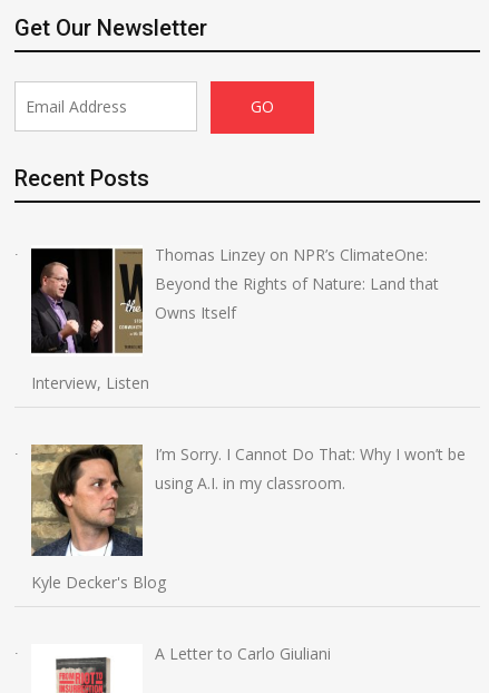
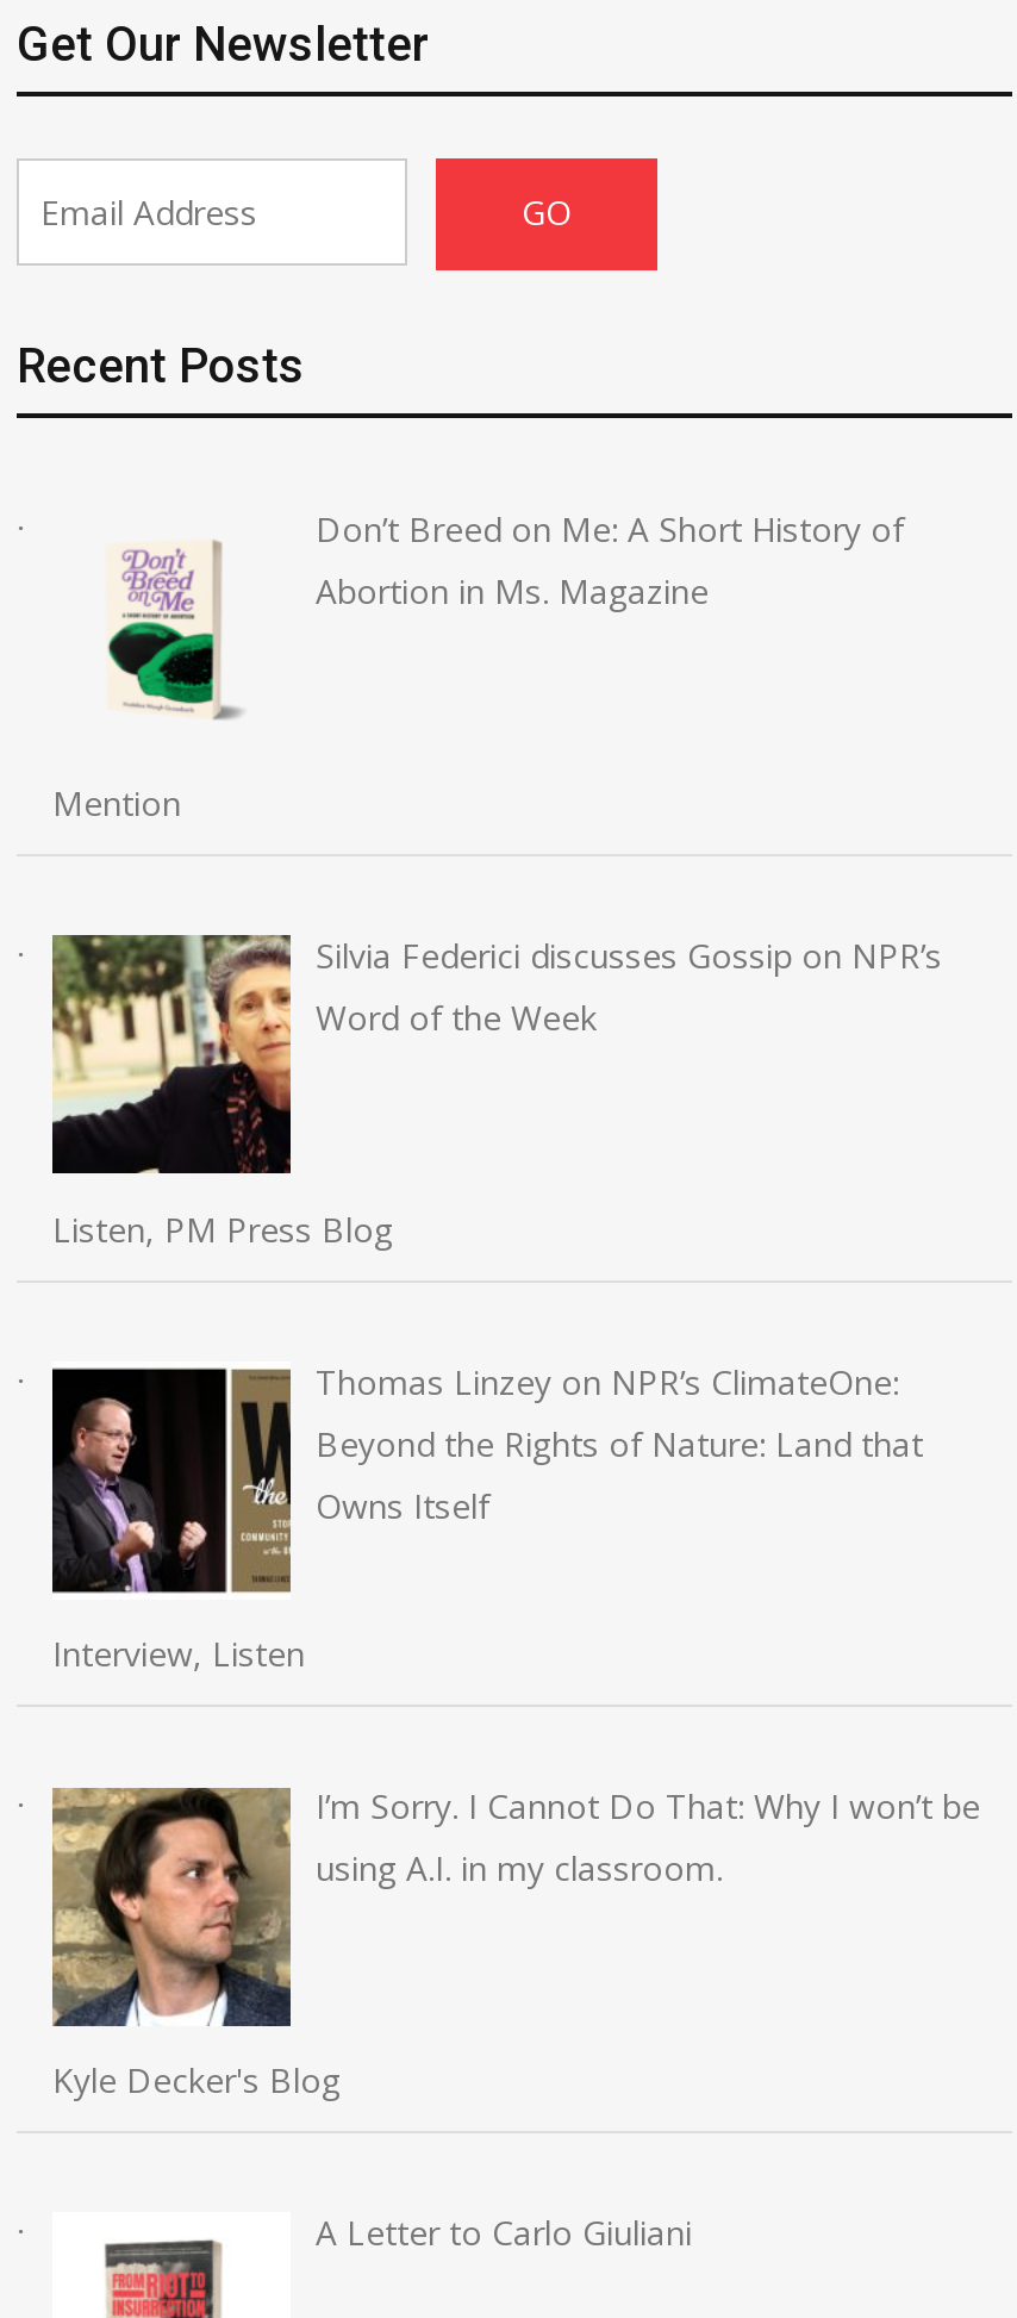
none -> [50,933,393,1251] [image] | Listen, PM Press Blog
none -> [52,540,942,1040] [image] | Mention | Silvia Federici discusses Gossip on NPR’s | Word of the Week
none -> [316,507,904,614] Don’t Breed on Me: A Short History of | Abortion in Ms. Magazine

